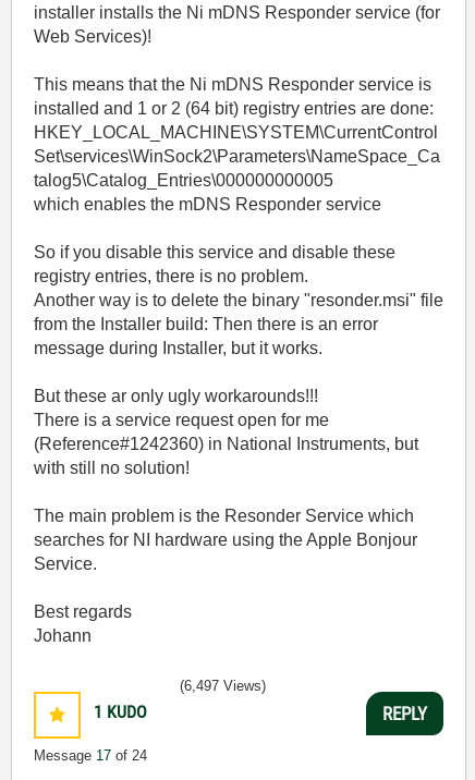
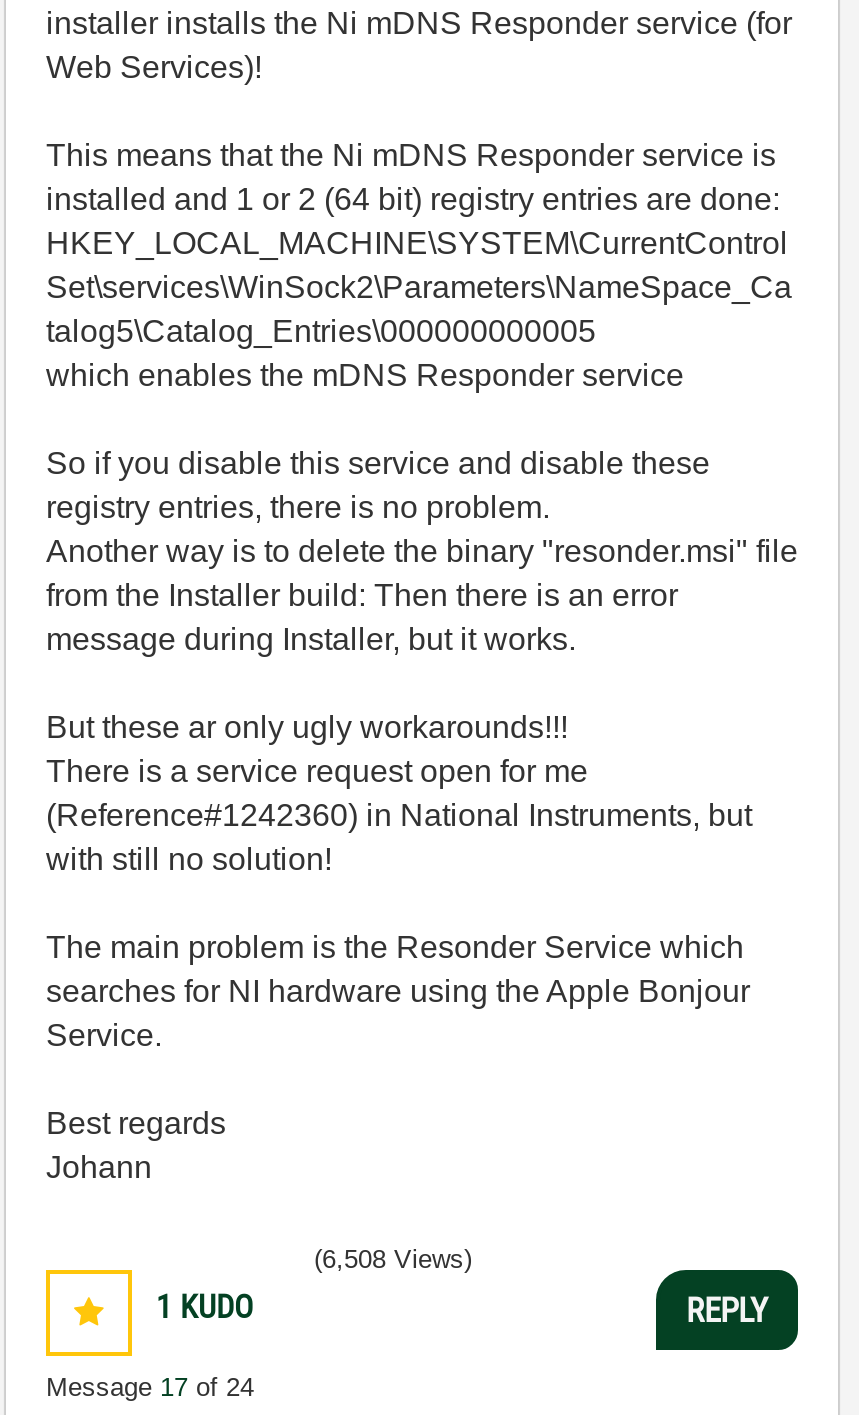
[180,678,266,694] (6,497 Views) -> [314,1244,472,1274] (6,508 Views)

